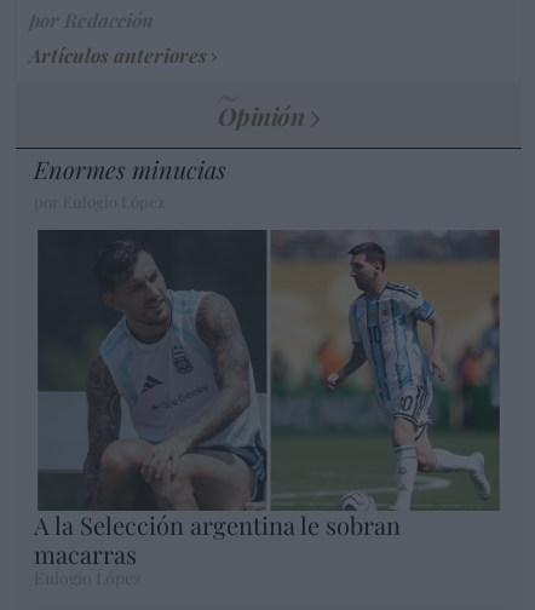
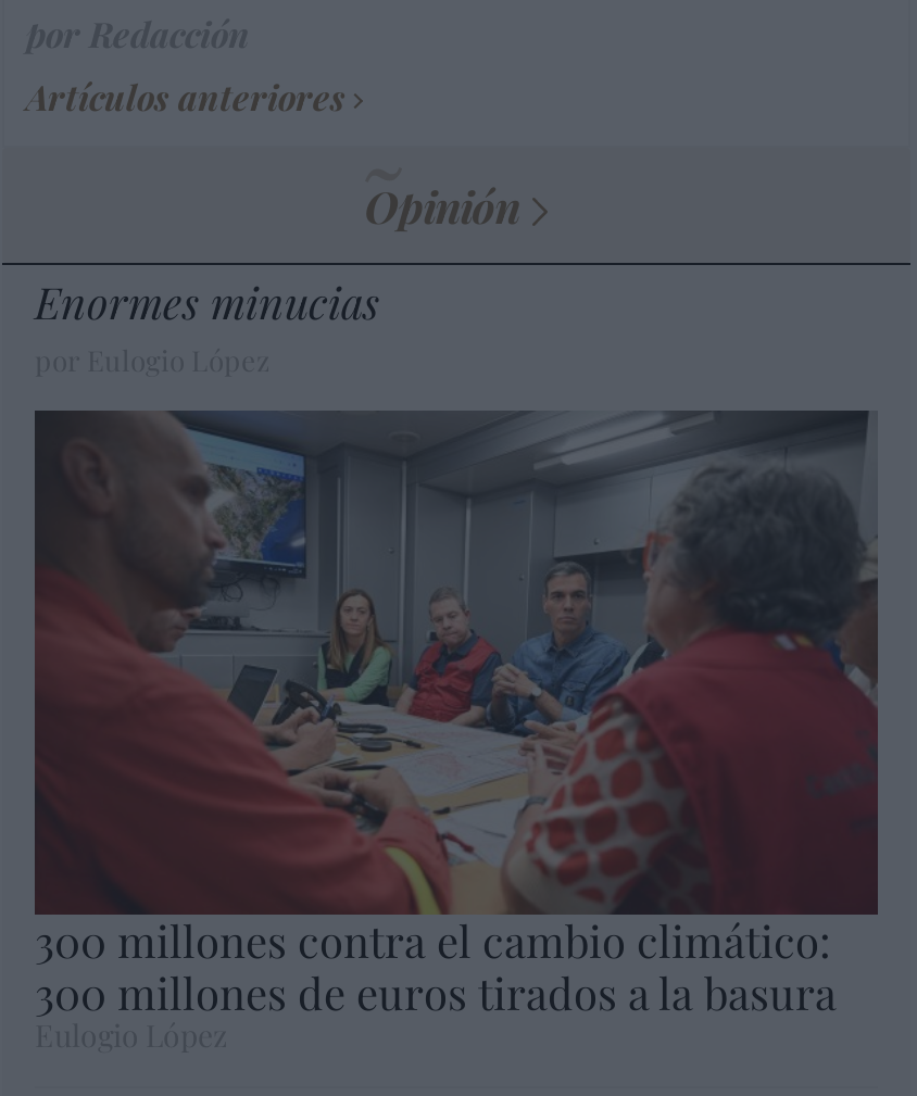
[34,230,504,571] [image] | A la Selección argentina le sobran | macarras -> [33,408,880,1022] [image] | 300 millones contra el cambio climático: | 300 millones de euros tirados a la basura

